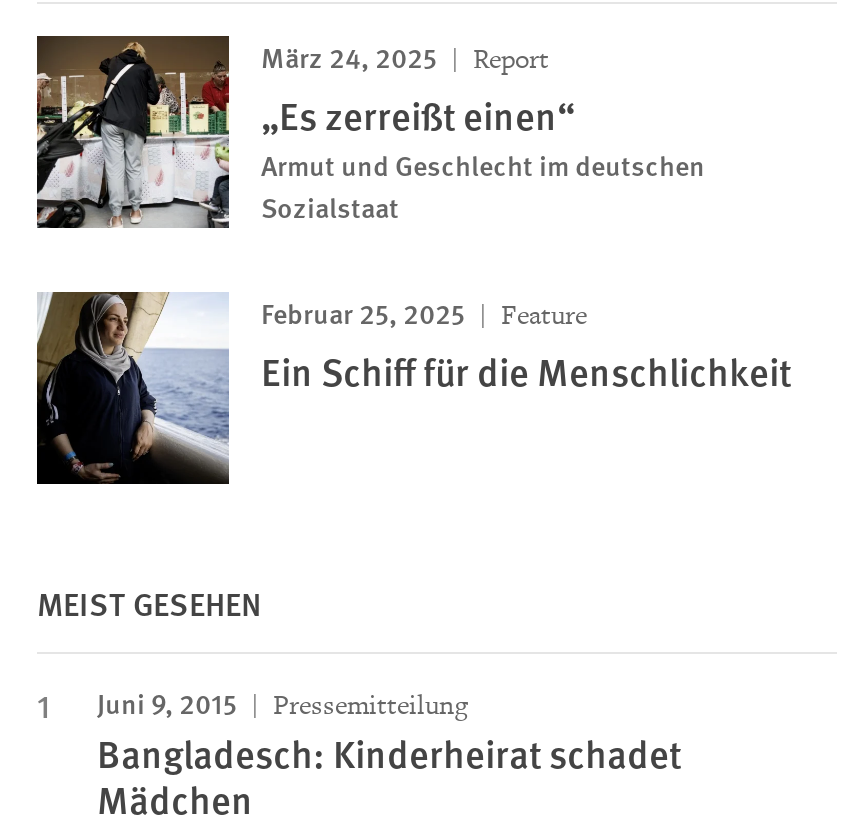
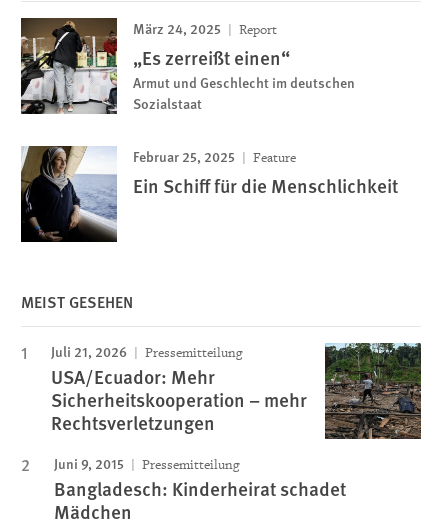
none -> [51,341,422,440] [image] | Juli 21, 2026 | Pressemitteilung | USA/Ecuador: Mehr | Sicherheitskooperation – mehr | Rechtsverletzungen

